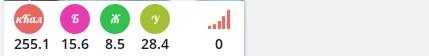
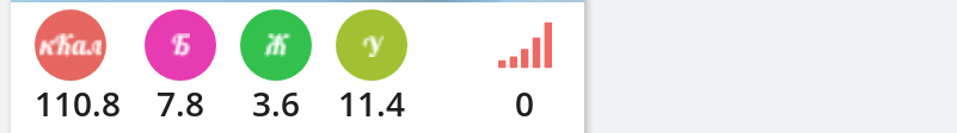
[14,34,169,53] 255.1 15.6 | 8.5 | 28.4 -> [35,80,405,125] 110.8 | 7.8 | 3.6 | 11.4

